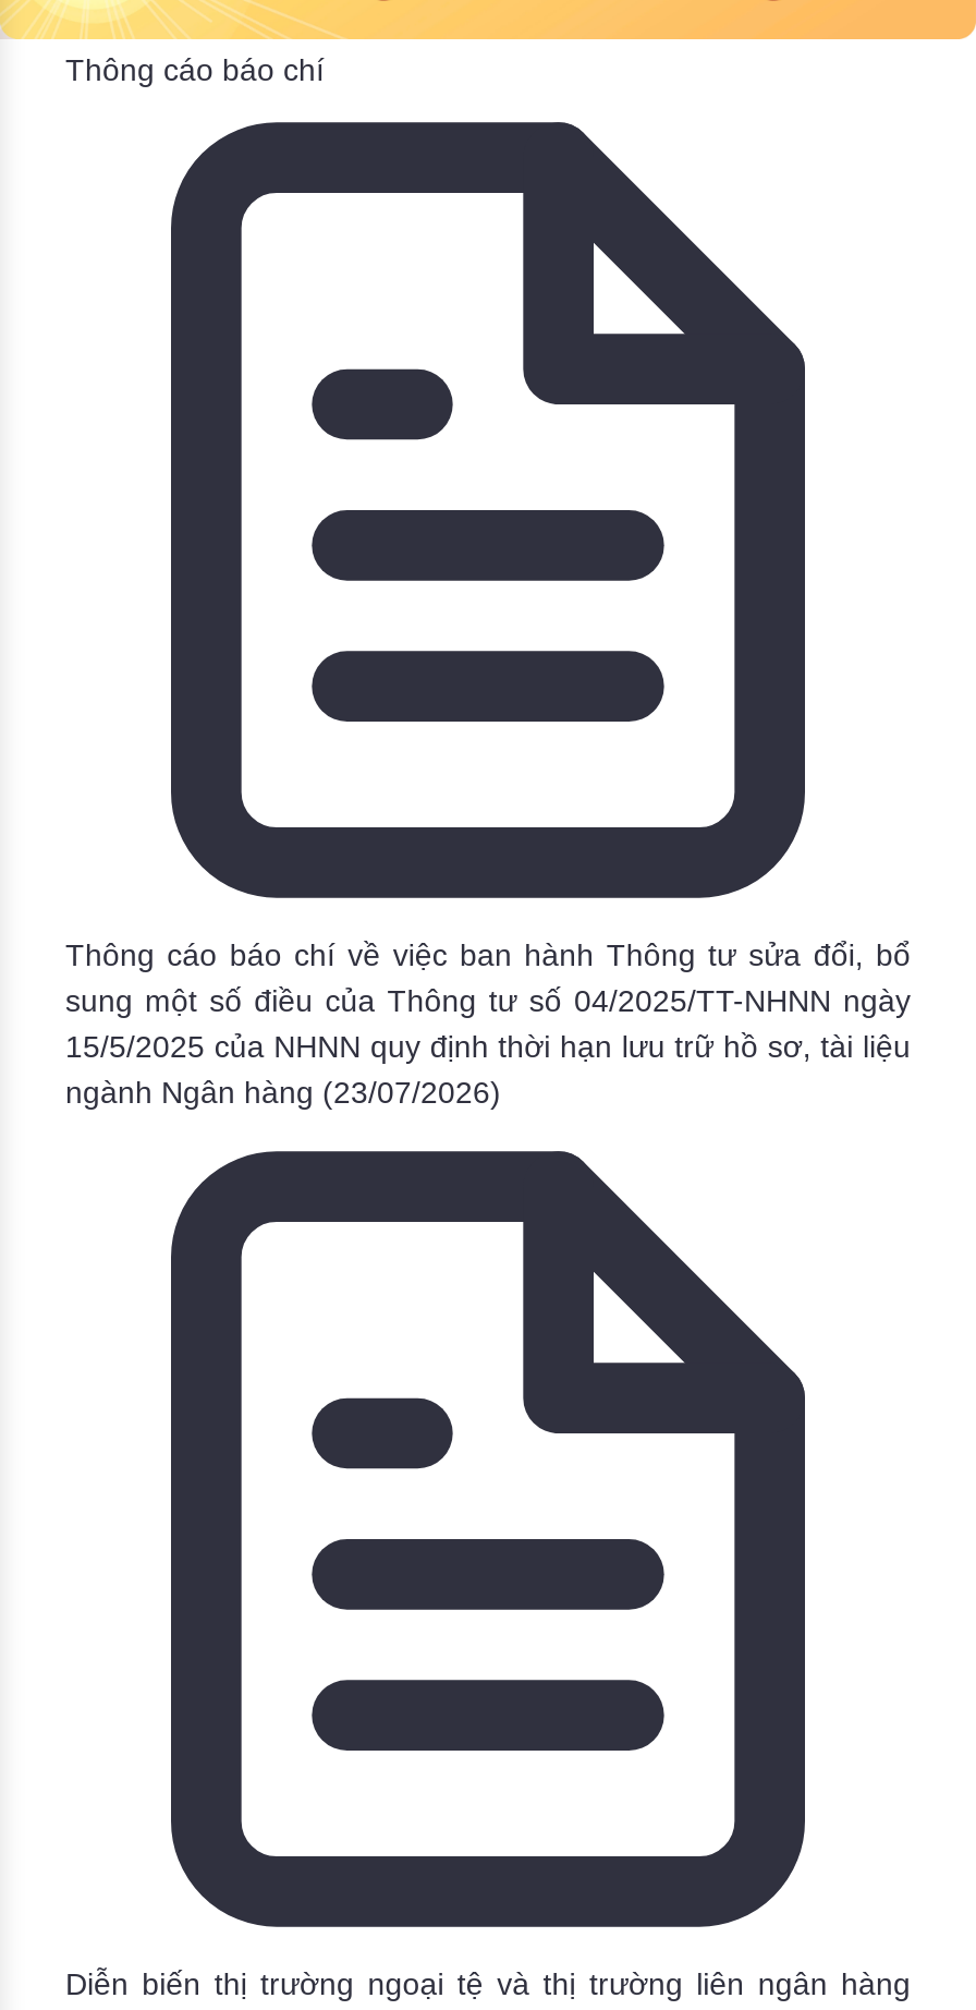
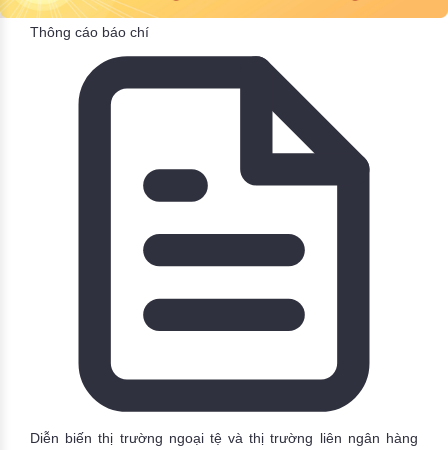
[65,938,911,1110] Thông cáo báo chí về việc ban hành Thông tư sửa đổi, bổ | sung một số điều của Thông tư số 04/2025/TT-NHNN ngày | 15/5/2025 của NHNN quy định thời hạn lưu trữ hồ sơ, tài liệu | ngành Ngân hàng (23/07/2026) -> none

